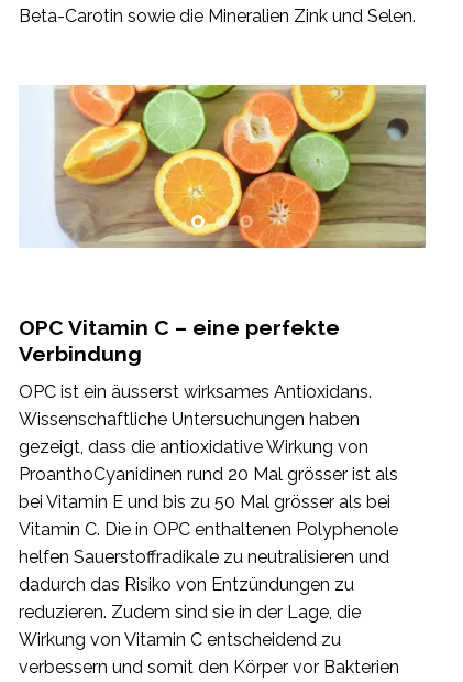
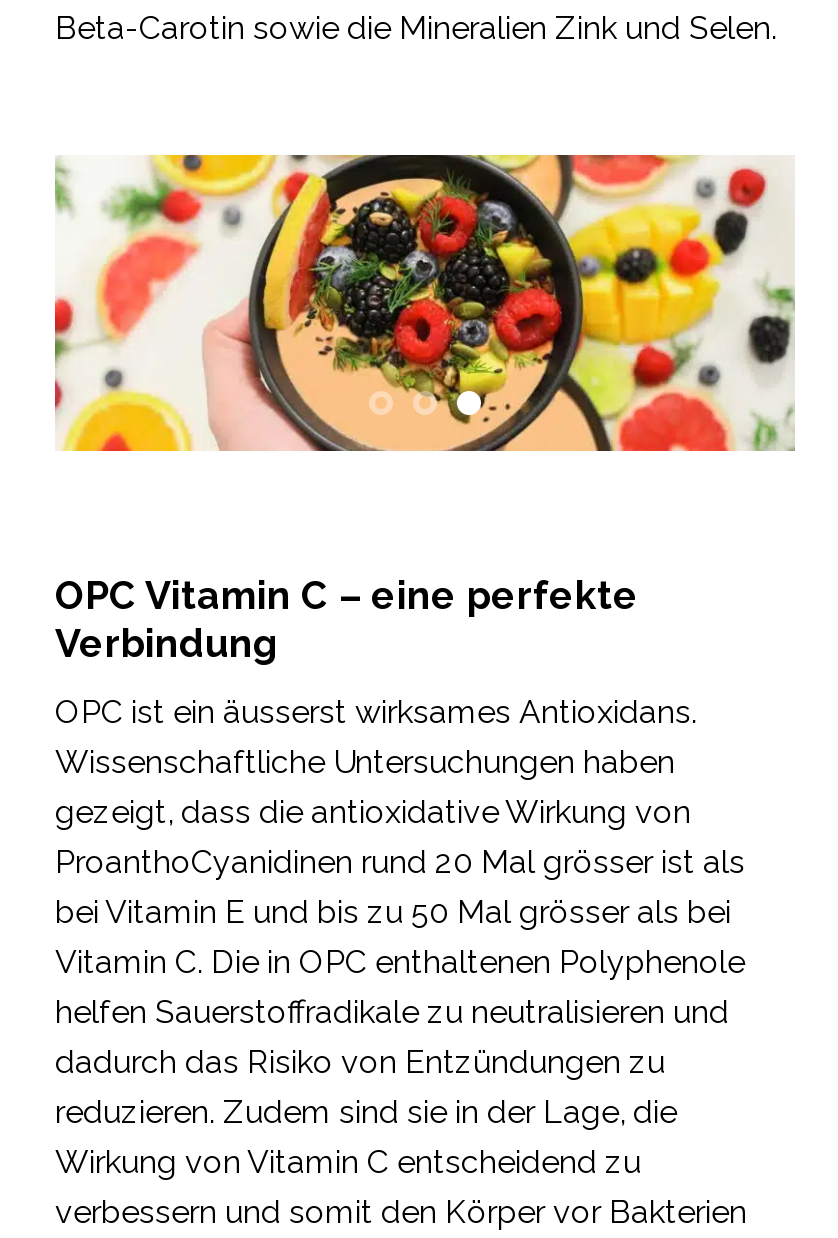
[19,84,427,249] [image] -> [53,154,795,454] [image]

